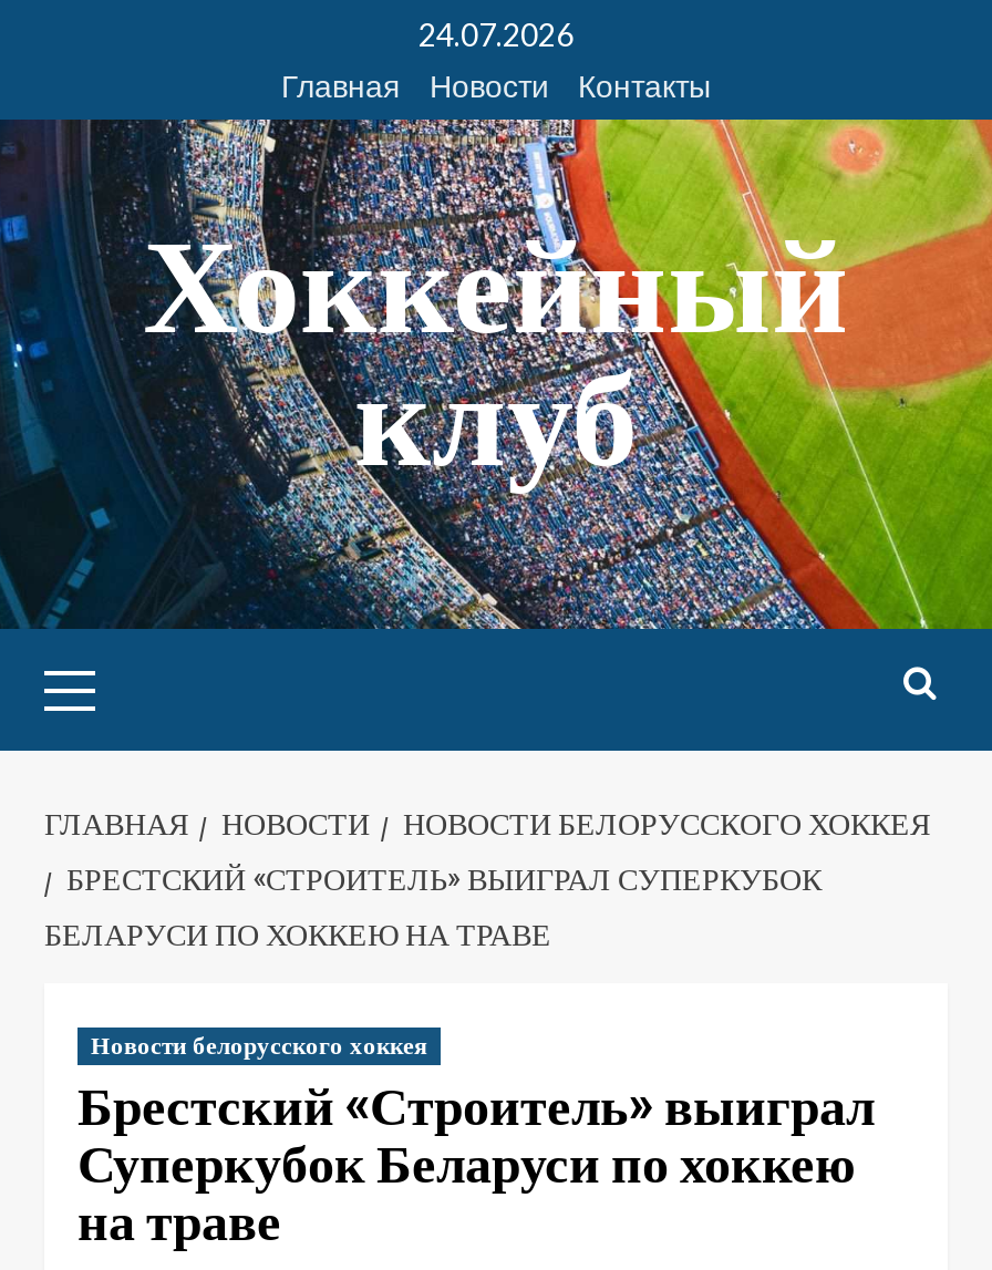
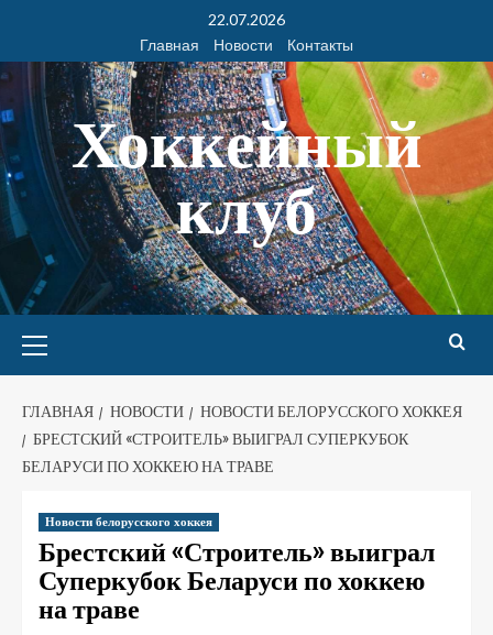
[418,16,573,53] 24.07.2026 -> [208,10,285,29] 22.07.2026

